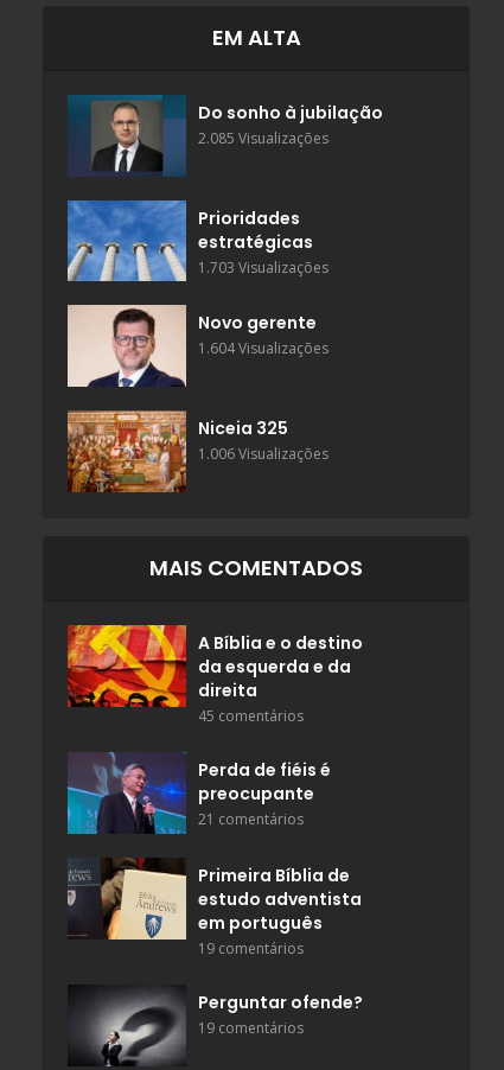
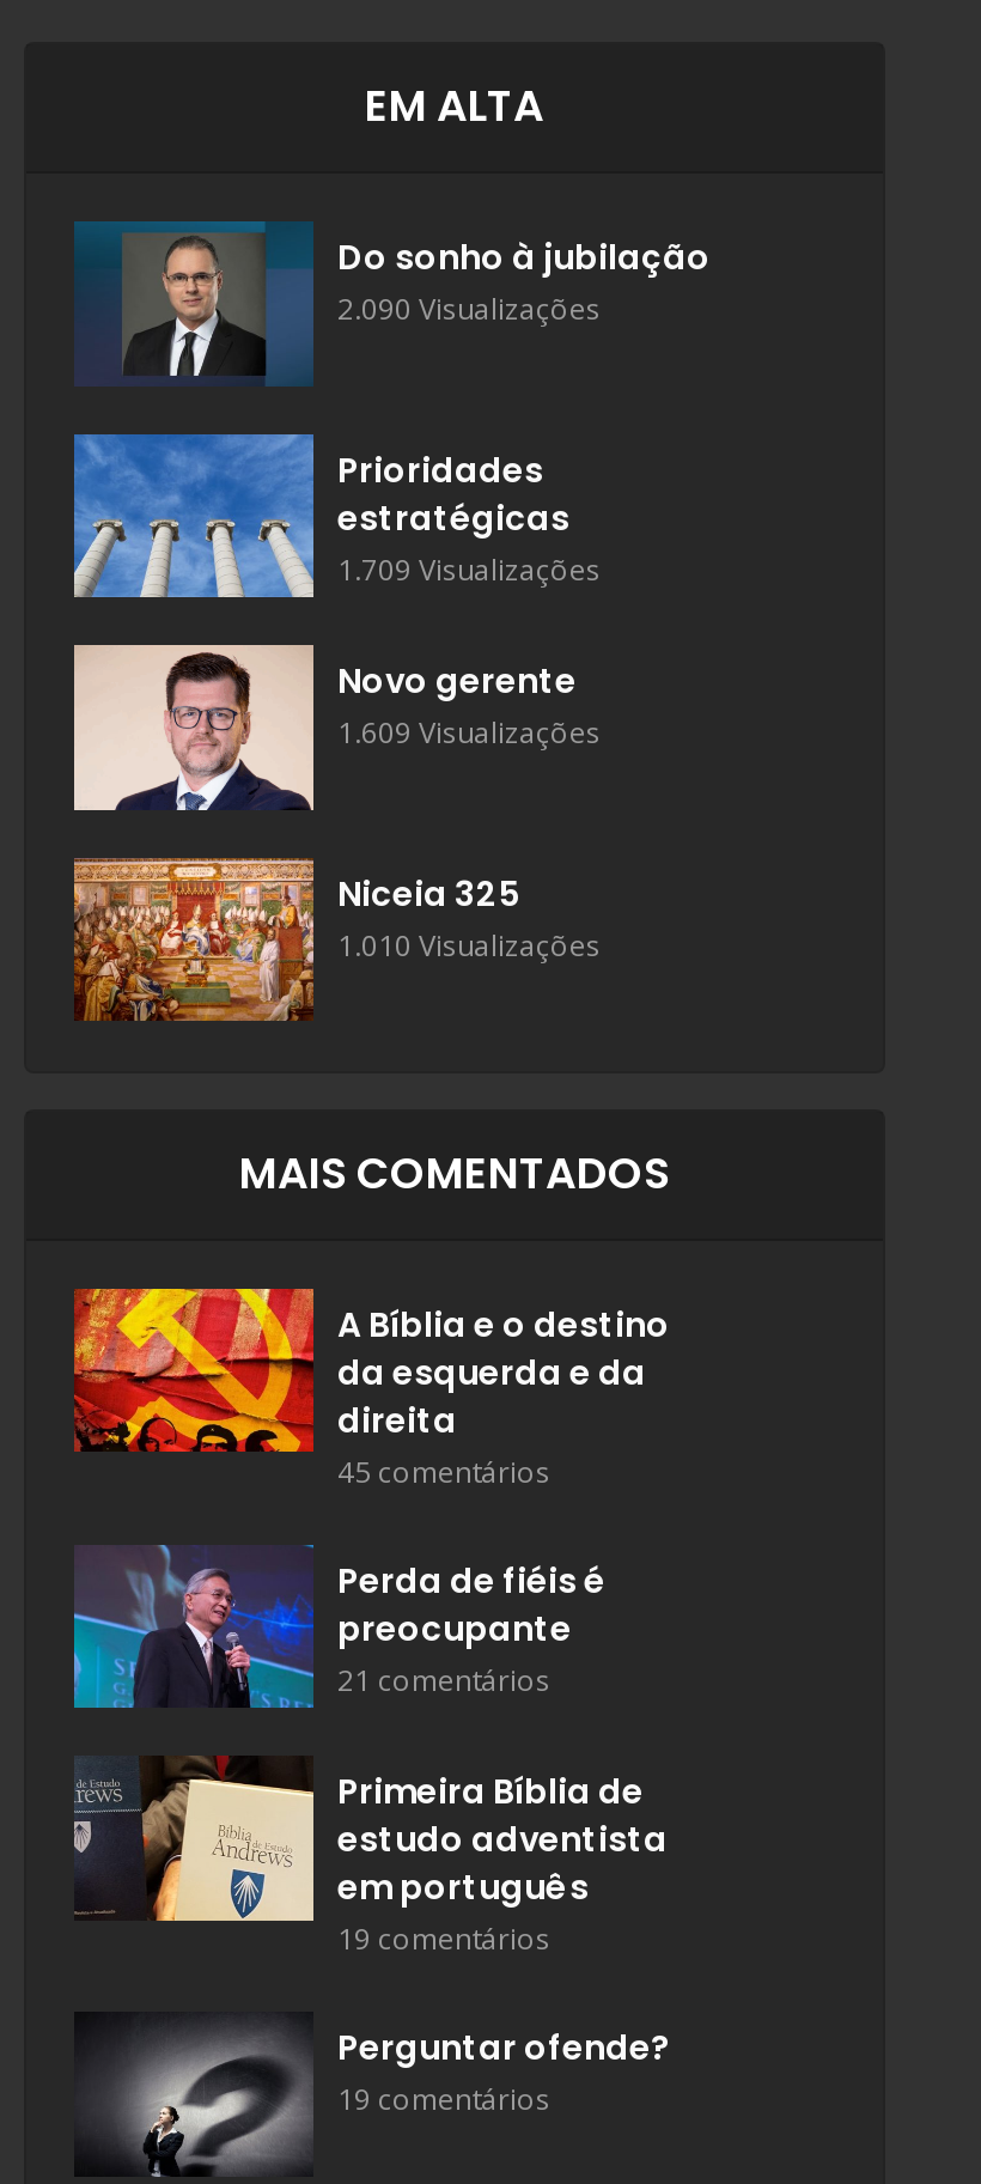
[198,128,328,148] 2.085 Visualizações -> [337,289,601,329] 2.090 Visualizações
[198,257,328,277] 1.703 Visualizações -> [337,548,601,589] 1.709 Visualizações
[198,339,328,359] 1.604 Visualizações -> [337,712,601,752] 1.609 Visualizações
[198,444,328,464] 1.006 Visualizações -> [337,923,601,964] 1.010 Visualizações

